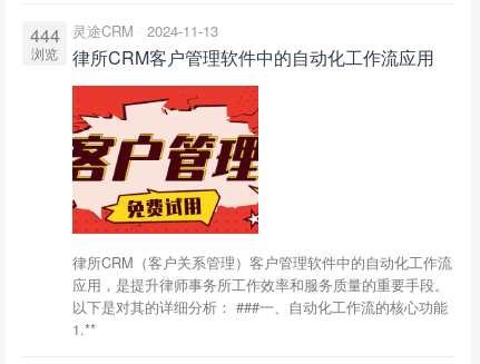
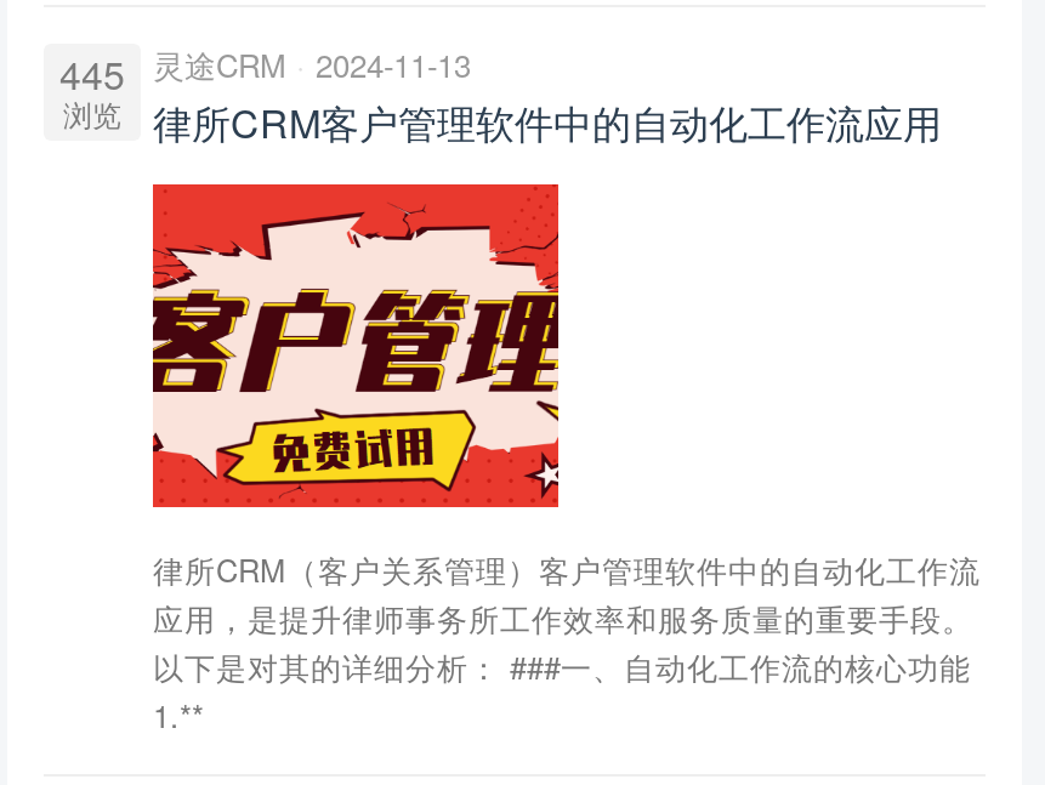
[30,20,218,48] 444 灵途CRM 2024-11-13 -> [59,42,471,103] 445 灵途CRM 2024-11-13

